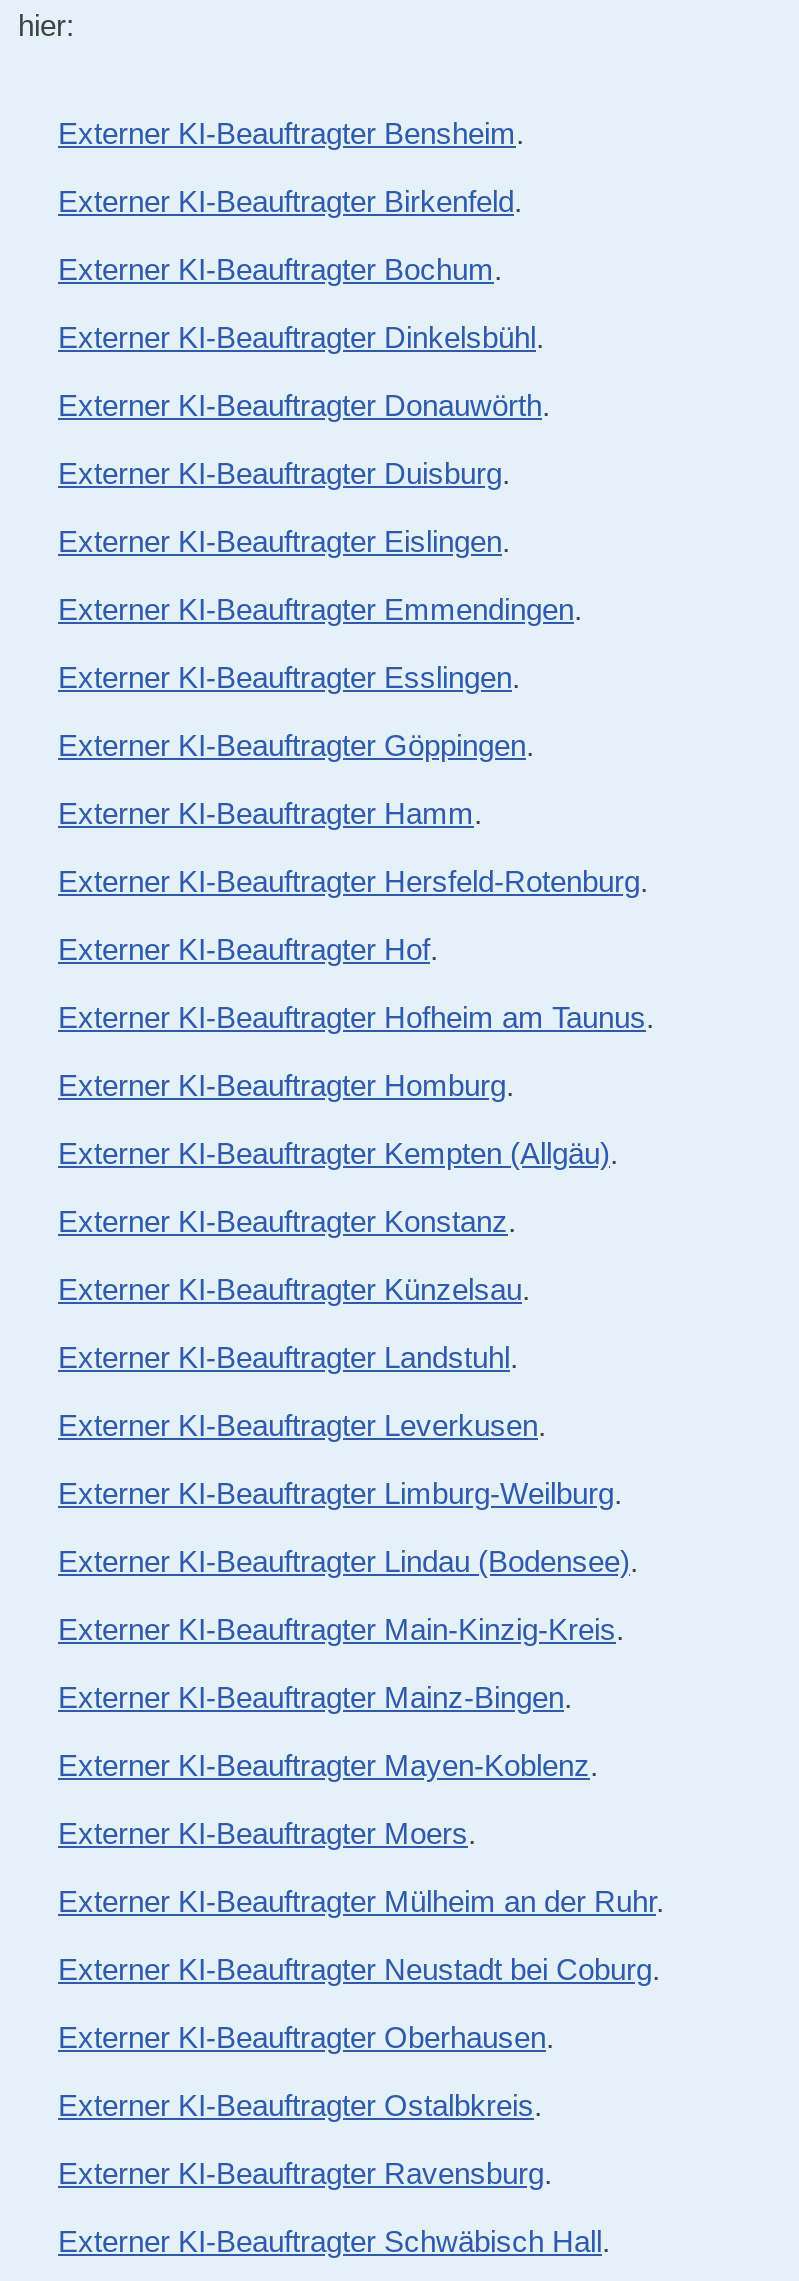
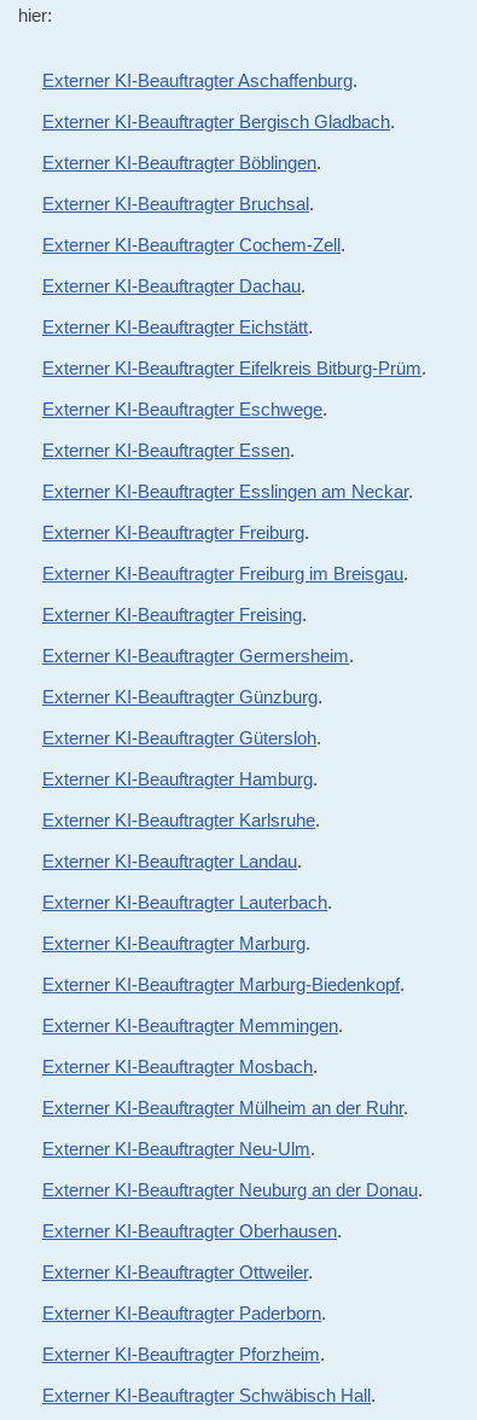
[58,117,654,1851] Externer KI-Beauftragter Bensheim. | Externer KI-Beauftragter Birkenfeld. | Externer KI-Beauftragter Bochum. | Externer KI-Beauftragter Dinkelsbühl. | Externer KI-Beauftragter Donauwörth. | Externer KI-Beauftragter Duisburg. | Externer KI-Beauftragter Eislingen. | Externer KI-Beauftragter Emmendingen. | Externer KI-Beauftragter Esslingen. | Externer KI-Beauftragter Göppingen. | Externer KI-Beauftragter Hamm. | Externer KI-Beauftragter Hersfeld-Rotenburg. | Externer KI-Beauftragter Hof. | Externer KI-Beauftragter Hofheim am Taunus. | Externer KI-Beauftragter Homburg. | Externer KI-Beauftragter Kempten (Allgäu). | Externer KI-Beauftragter Konstanz. | Externer KI-Beauftragter Künzelsau. | Externer KI-Beauftragter Landstuhl. | Externer KI-Beauftragter Leverkusen. | Externer KI-Beauftragter Limburg-Weilburg. | Externer KI-Beauftragter Lindau (Bodensee). | Externer KI-Beauftragter Main-Kinzig-Kreis. | Externer KI-Beauftragter Mainz-Bingen. | Externer KI-Beauftragter Mayen-Koblenz. | Externer KI-Beauftragter Moers. -> [42,71,426,1077] Externer KI-Beauftragter Aschaffenburg. | Externer KI-Beauftragter Bergisch Gladbach. | Externer KI-Beauftragter Böblingen. | Externer KI-Beauftragter Bruchsal. | Externer KI-Beauftragter Cochem-Zell. | Externer KI-Beauftragter Dachau. | Externer KI-Beauftragter Eichstätt. | Externer KI-Beauftragter Eifelkreis Bitburg-Prüm. | Externer KI-Beauftragter Eschwege. | Externer KI-Beauftragter Essen. | Externer KI-Beauftragter Esslingen am Neckar. | Externer KI-Beauftragter Freiburg. | Externer KI-Beauftragter Freiburg im Breisgau. | Externer KI-Beauftragter Freising. | Externer KI-Beauftragter Germersheim. | Externer KI-Beauftragter Günzburg. | Externer KI-Beauftragter Gütersloh. | Externer KI-Beauftragter Hamburg. | Externer KI-Beauftragter Karlsruhe. | Externer KI-Beauftragter Landau. | Externer KI-Beauftragter Lauterbach. | Externer KI-Beauftragter Marburg. | Externer KI-Beauftragter Marburg-Biedenkopf. | Externer KI-Beauftragter Memmingen. | Externer KI-Beauftragter Mosbach.
moved [58,1885,664,1919] -> [42,1098,408,1118]: Externer KI-Beauftragter Mülheim an der Ruhr.
[58,1953,660,1987] Externer KI-Beauftragter Neustadt bei Coburg. -> [42,1139,423,1201] Externer KI-Beauftragter Neu-Ulm. | Externer KI-Beauftragter Neuburg an der Donau.
[58,2089,552,2191] Externer KI-Beauftragter Ostalbkreis. | Externer KI-Beauftragter Ravensburg. -> [42,1262,326,1365] Externer KI-Beauftragter Ottweiler. | Externer KI-Beauftragter Paderborn. | Externer KI-Beauftragter Pforzheim.

